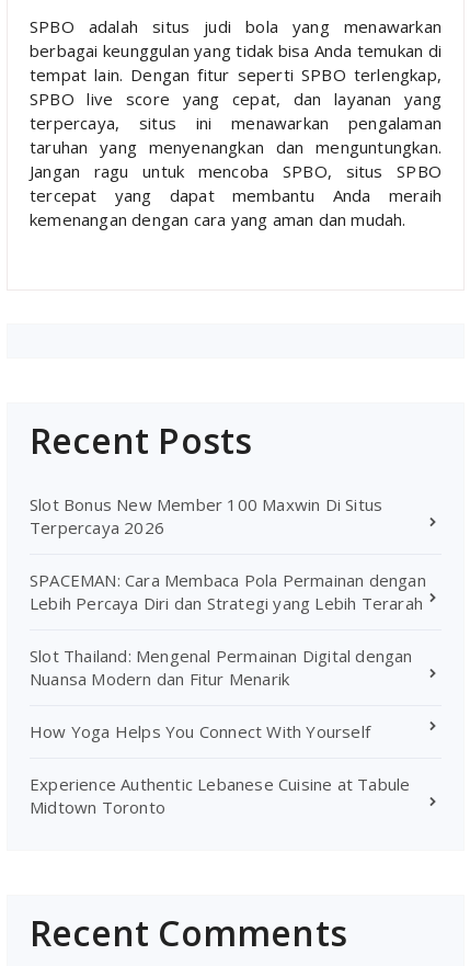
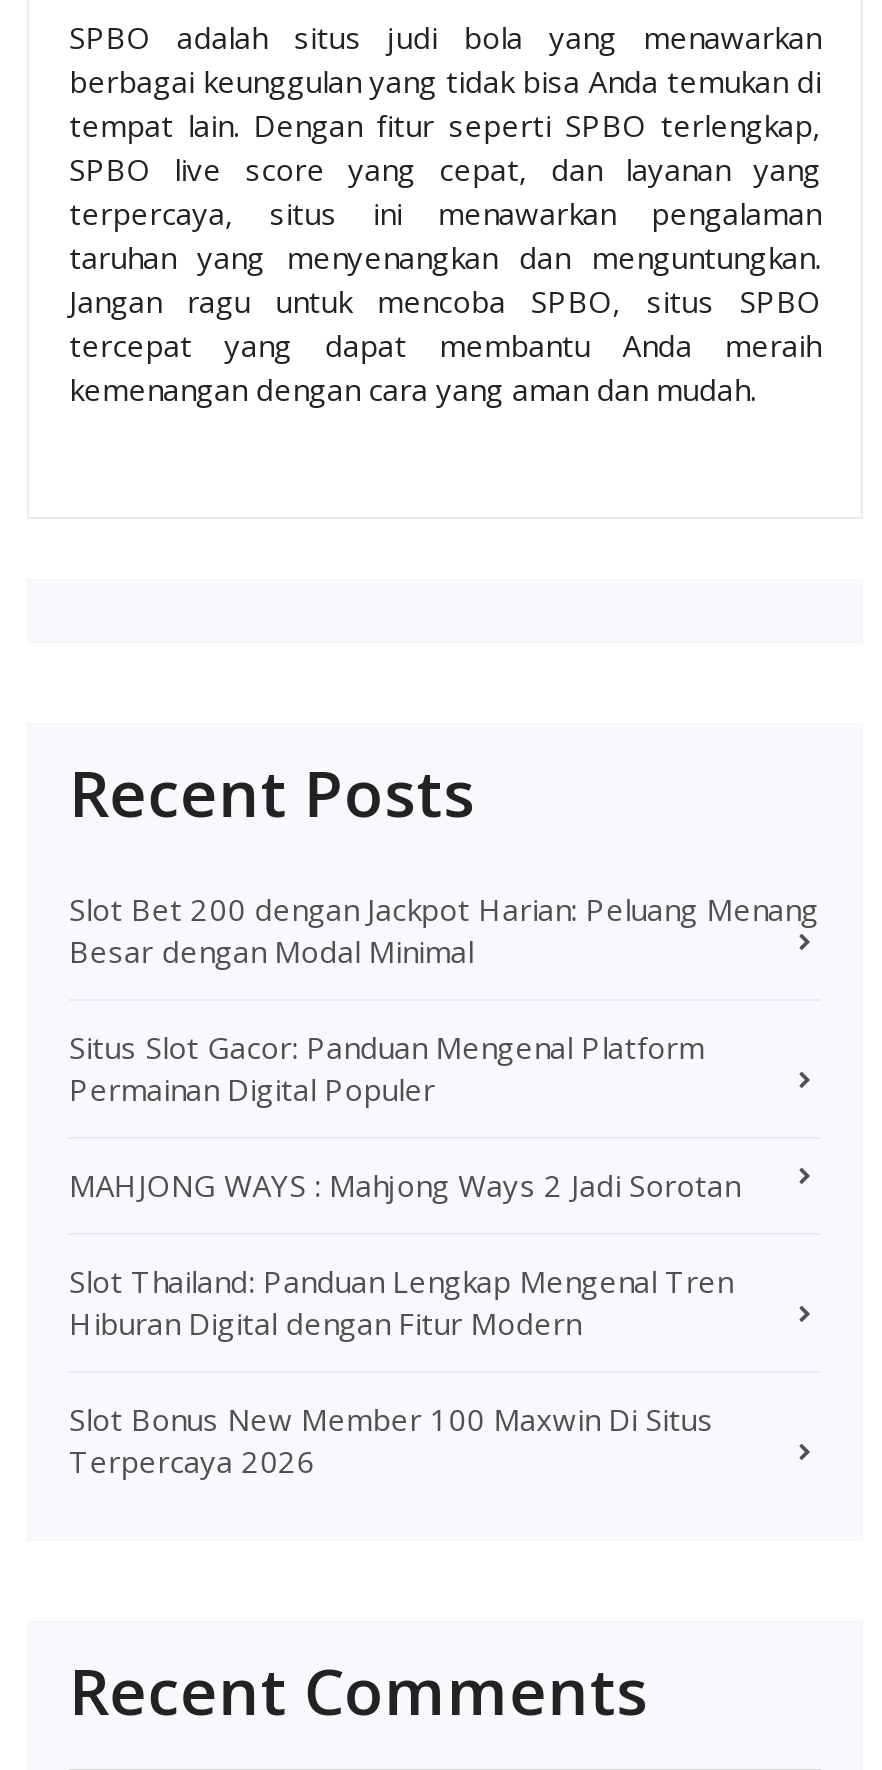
none -> [69,890,819,1344] Slot Bet 200 dengan Jackpot Harian: Peluang Menang | Besar dengan Modal Minimal | Situs Slot Gacor: Panduan Mengenal Platform | Permainan Digital Populer | MAHJONG WAYS : Mahjong Ways 2 Jadi Sorotan | Slot Thailand: Panduan Lengkap Mengenal Tren | Hiburan Digital dengan Fitur Modern
moved [30,493,383,538] -> [69,1400,713,1482]: Slot Bonus New Member 100 Maxwin Di Situs | Terpercaya 2026
[30,569,426,818] SPACEMAN: Cara Membaca Pola Permainan dengan | Lebih Percaya Diri dan Strategi yang Lebih Terarah | Slot Thailand: Mengenal Permainan Digital dengan | Nuansa Modern dan Fitur Menarik | How Yoga Helps You Connect With Yourself | Experience Authentic Lebanese Cuisine at Tabule | Midtown Toronto -> none

